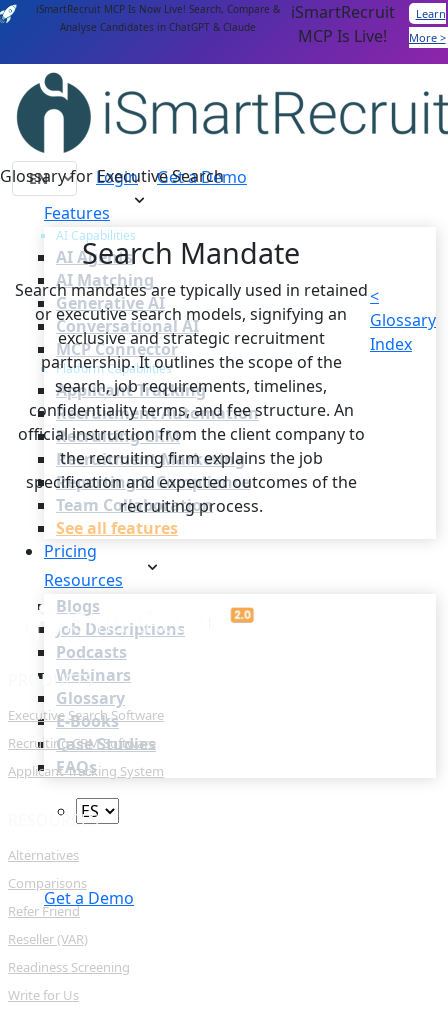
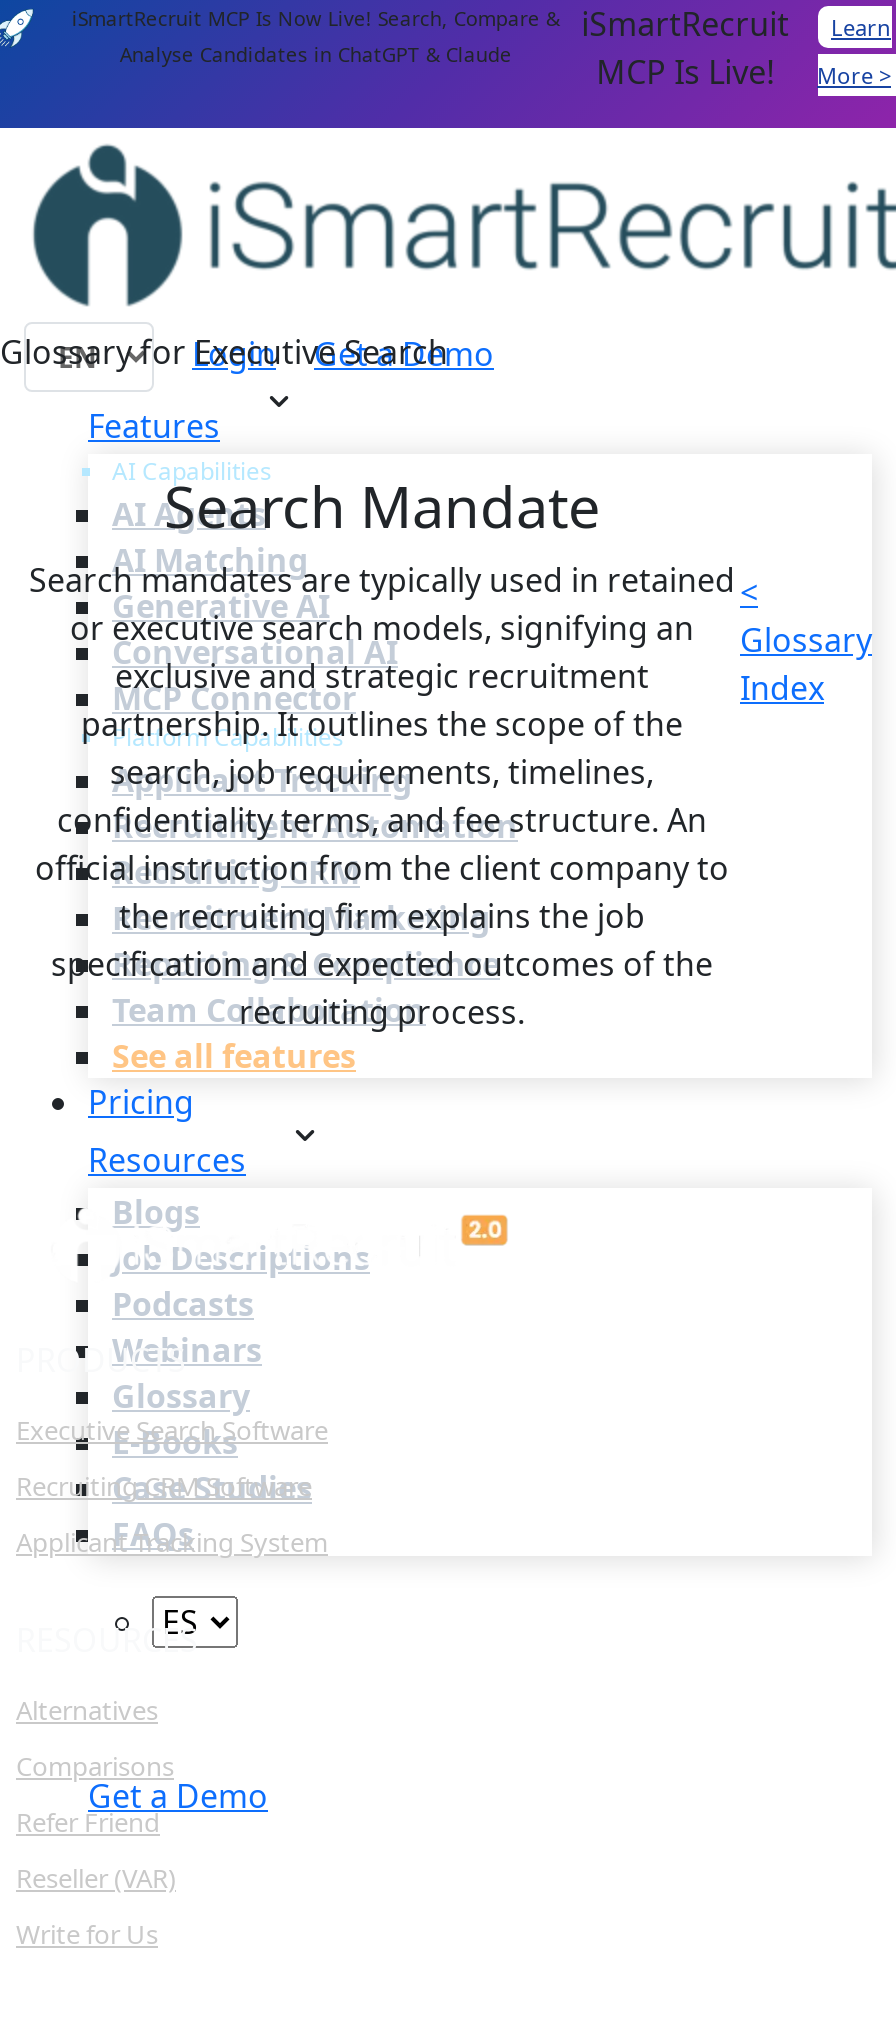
[8,958,130,976] Readiness Screening -> none

